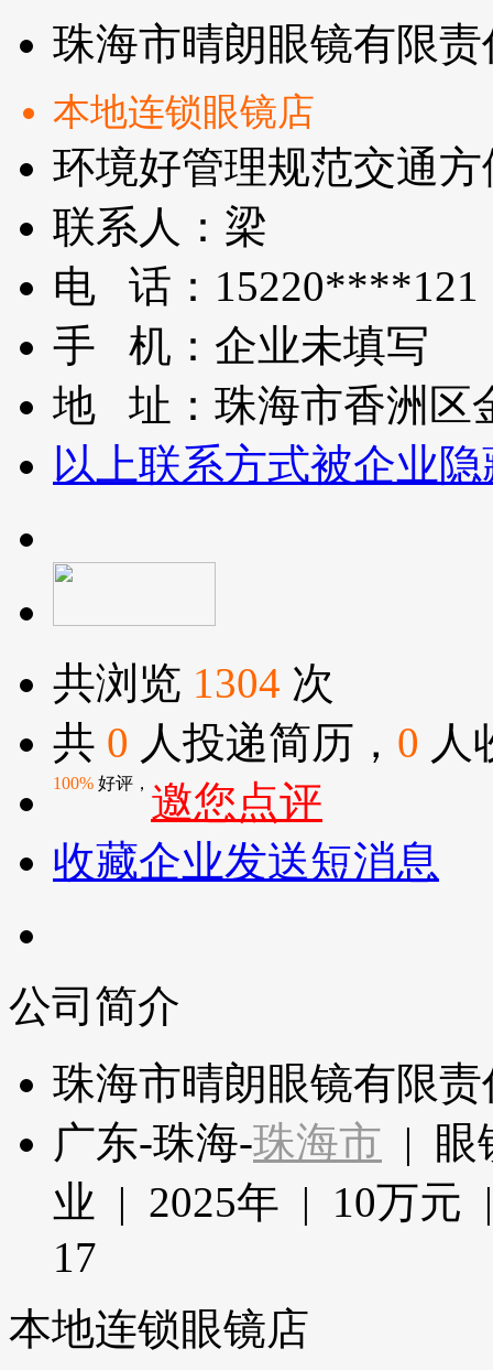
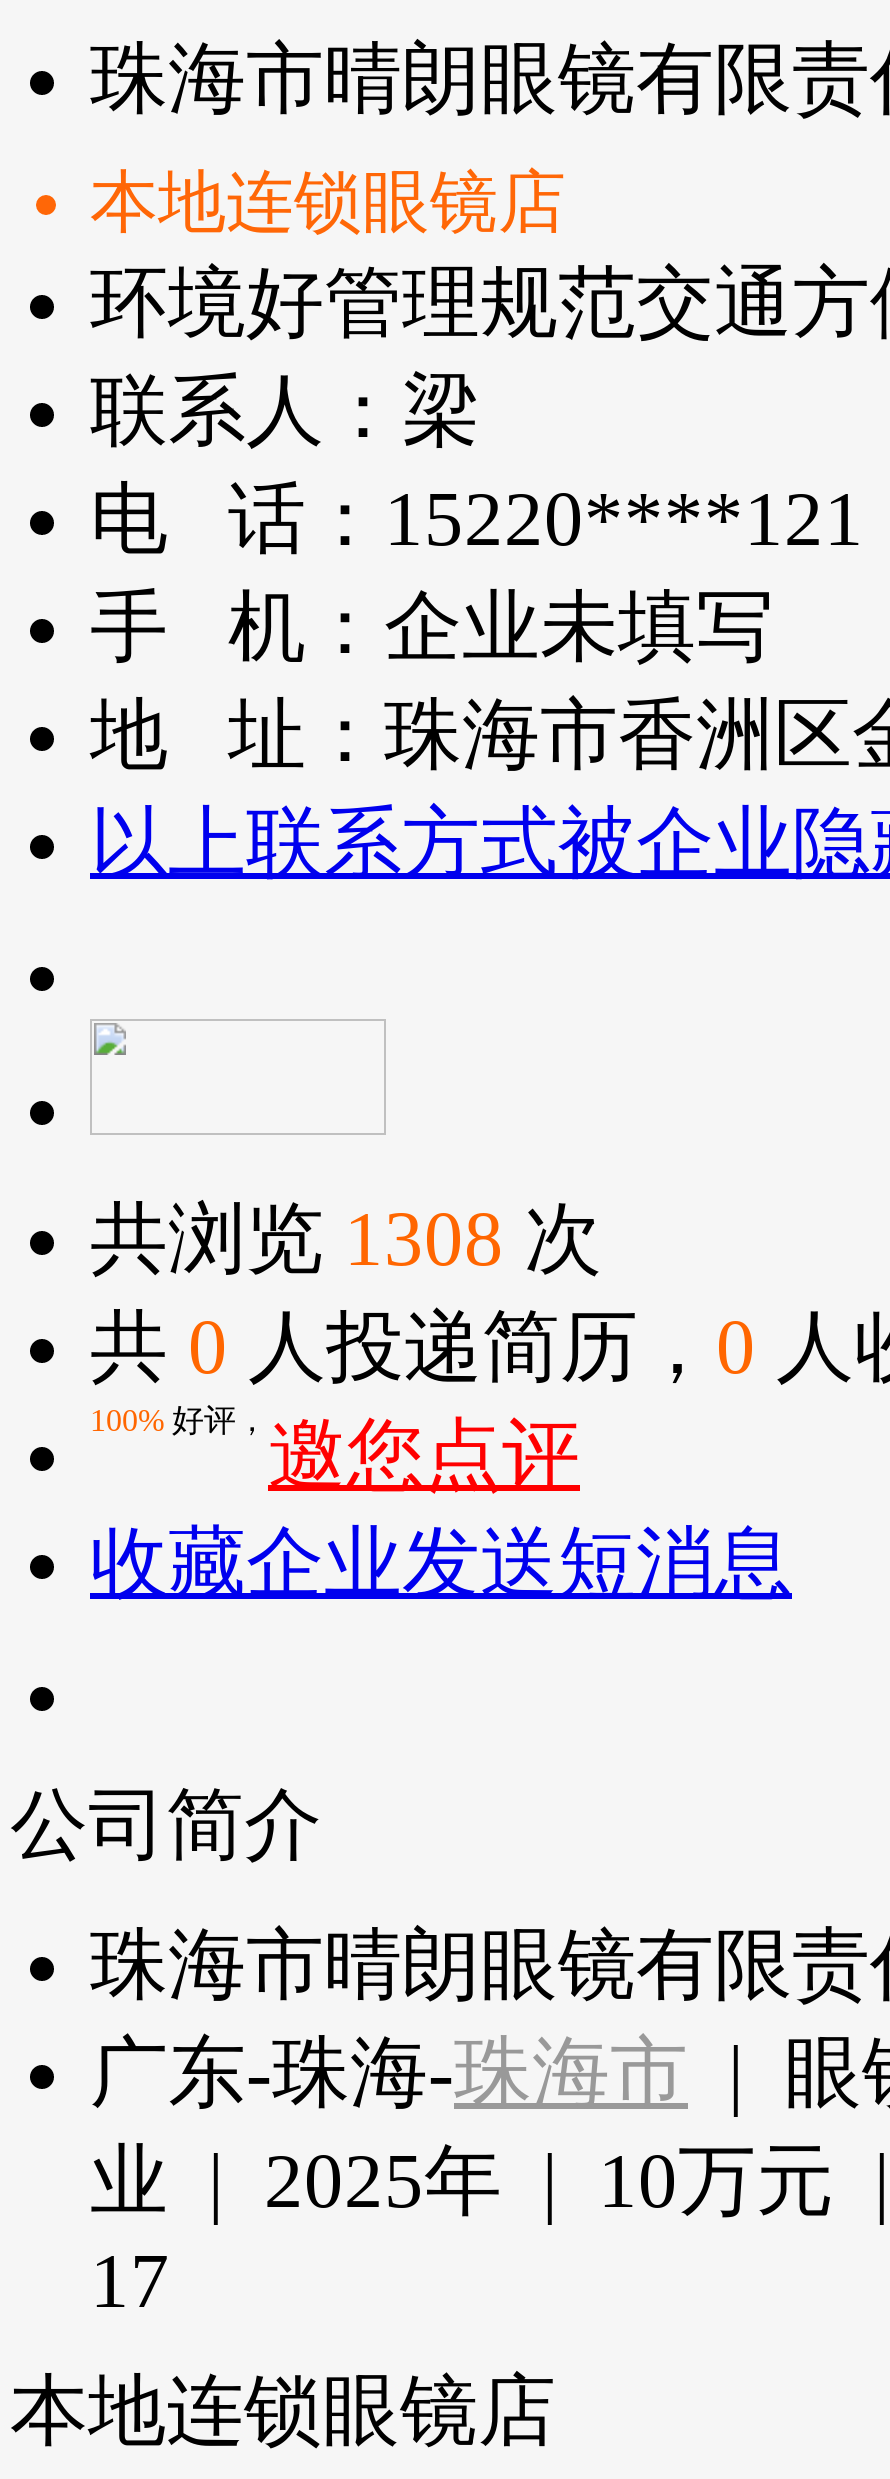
[53,659,335,706] 共浏览1304次 -> [90,1195,602,1281] 共浏览1308次

